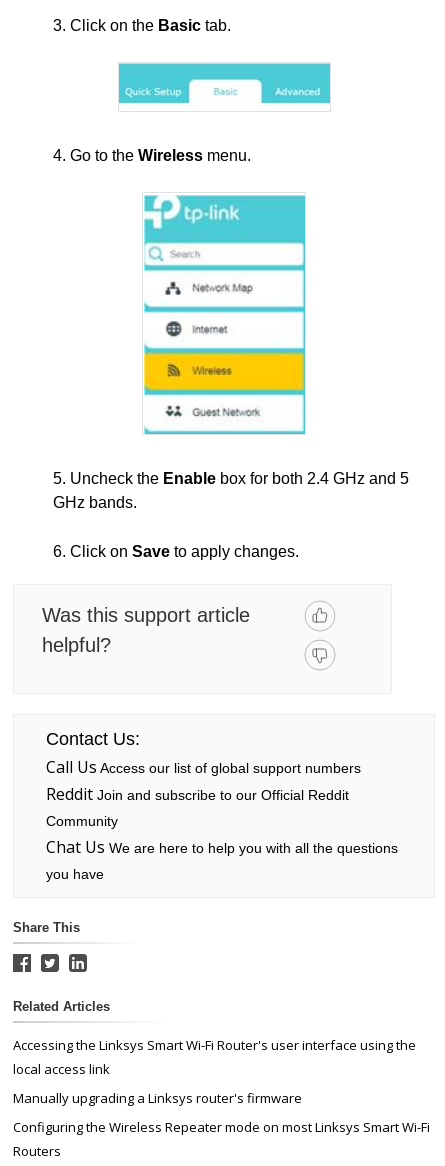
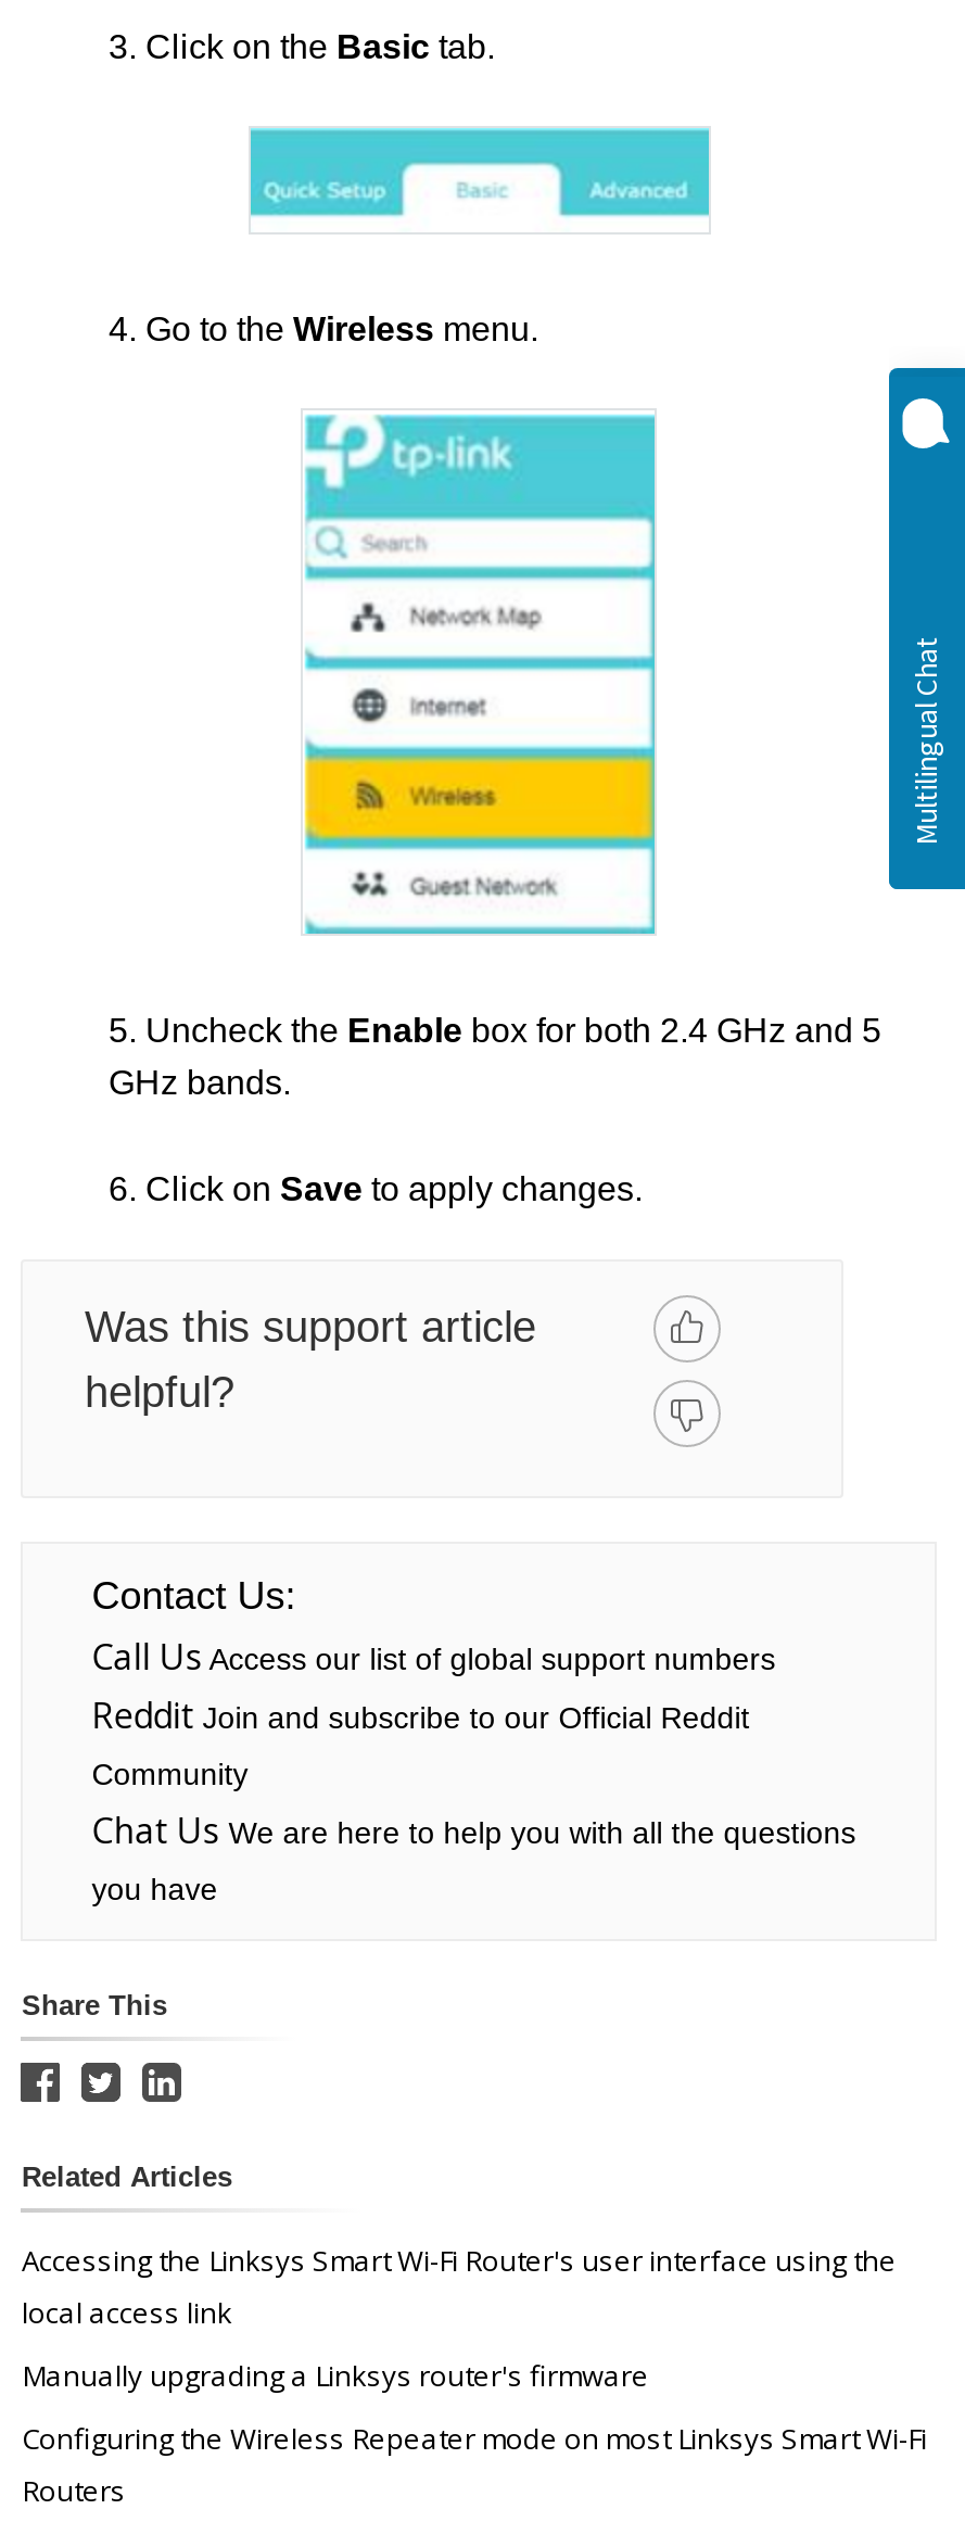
none -> [887,365,958,892] [image]

